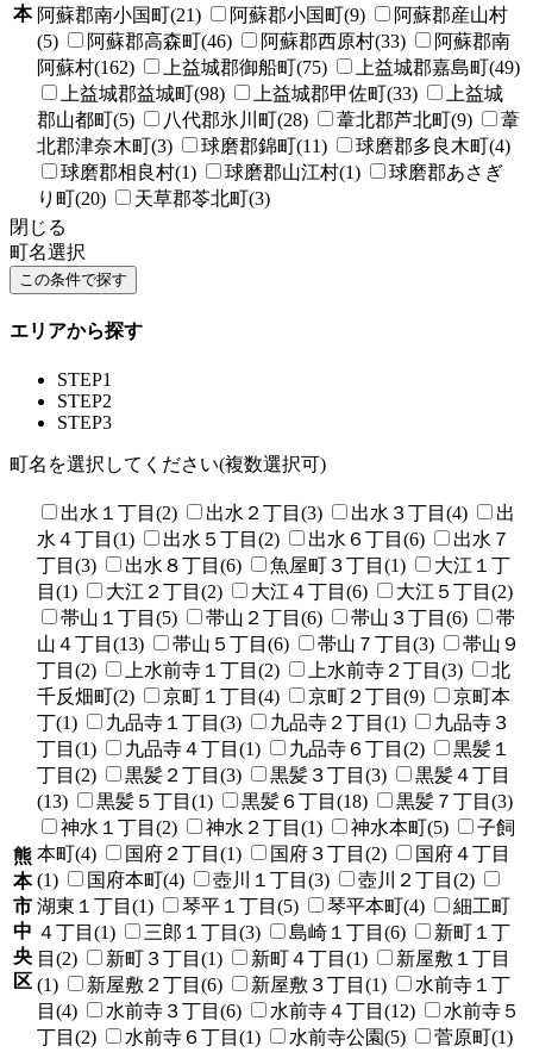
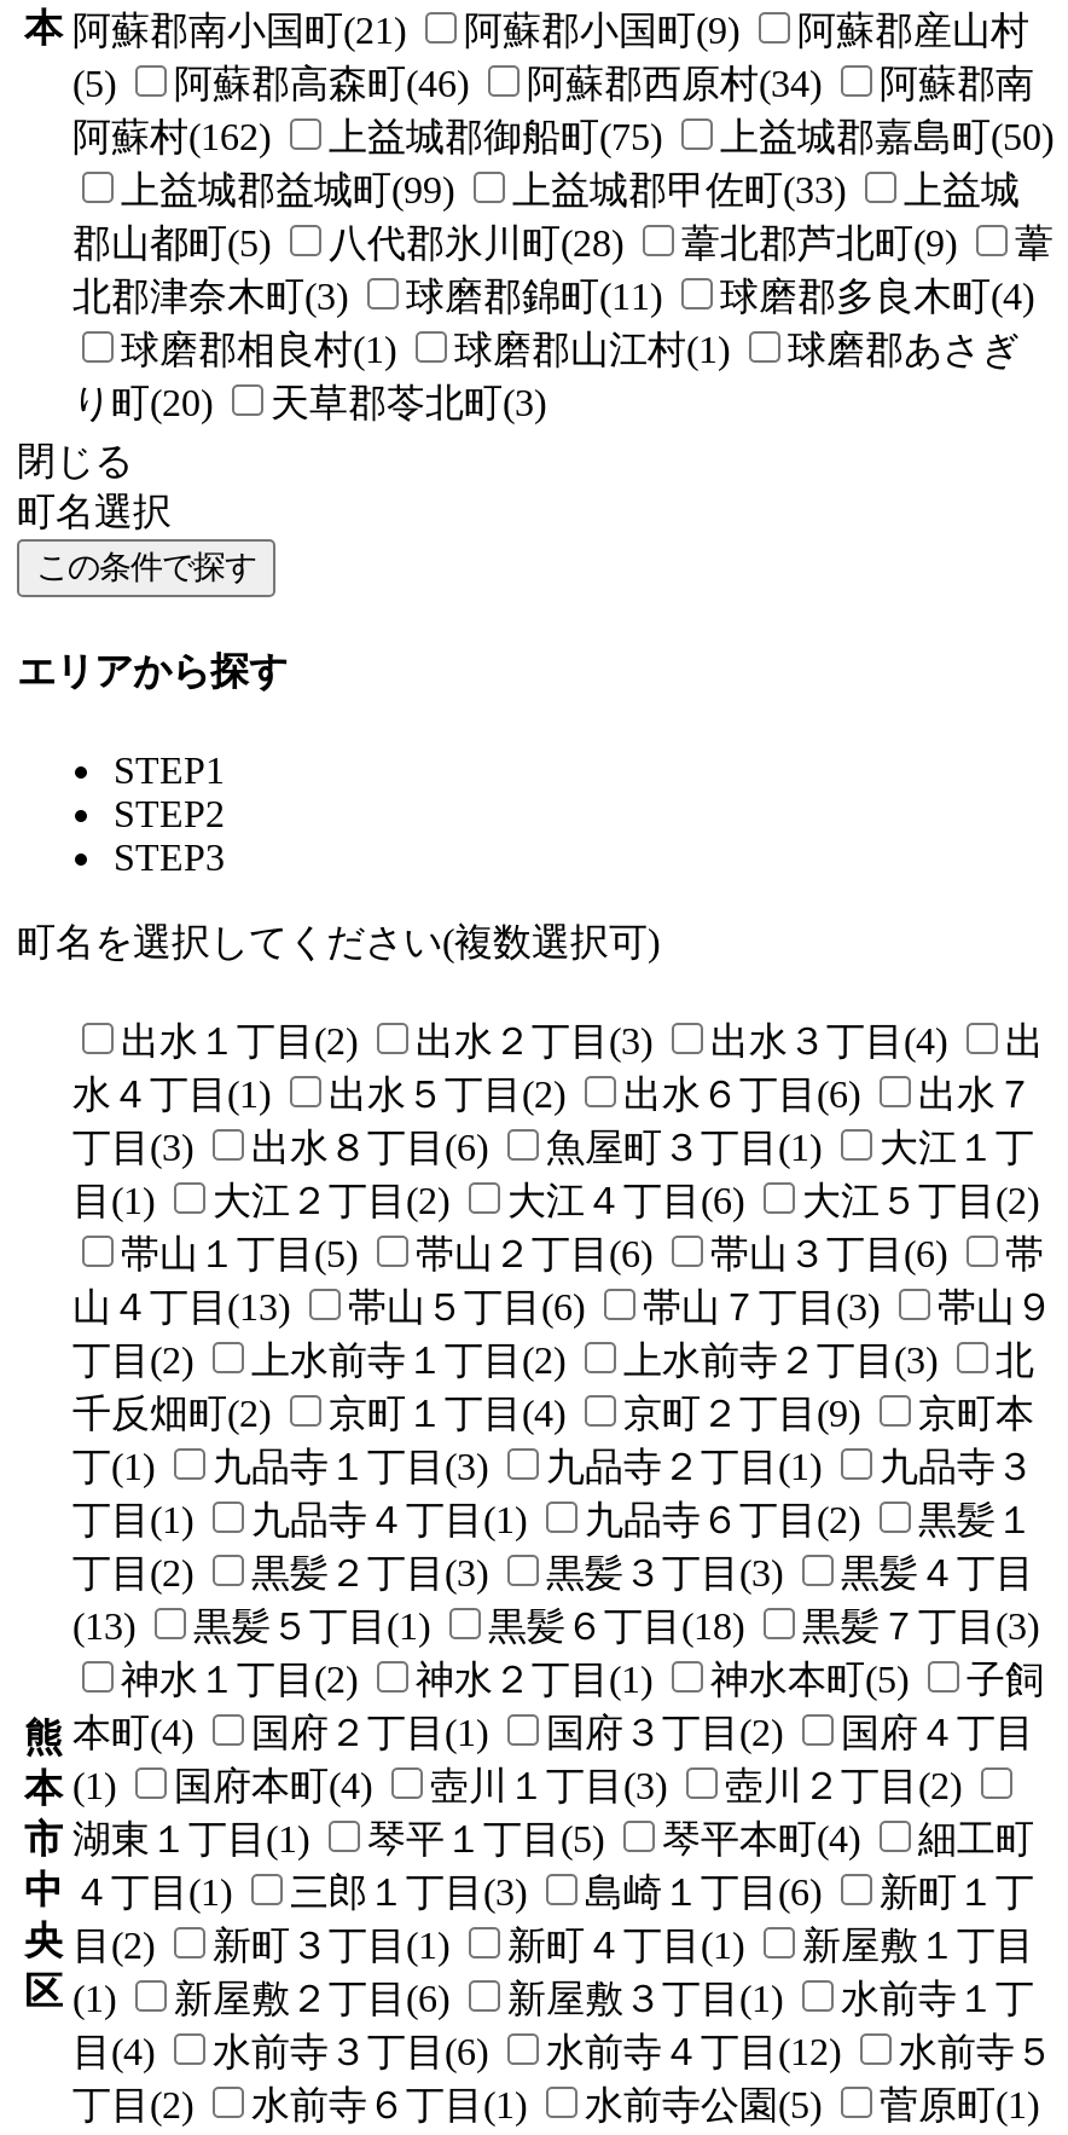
[261,31,406,51] 阿蘇郡西原村(33) -> [527,62,822,103] 阿蘇郡西原村(34)
[356,57,520,77] 上益城郡嘉島町(49) -> [720,116,1054,157] 上益城郡嘉島町(50)
[61,83,225,103] 上益城郡益城町(98) -> [121,169,454,210] 上益城郡益城町(99)

